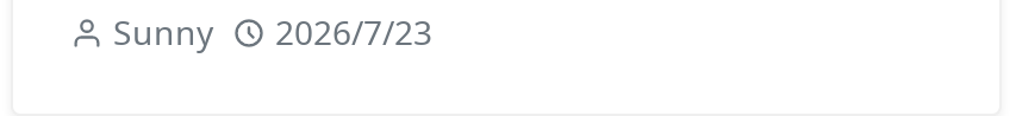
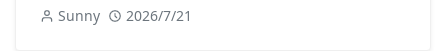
[113,10,432,55] Sunny 2026/7/23 -> [58,6,192,25] Sunny 2026/7/21

